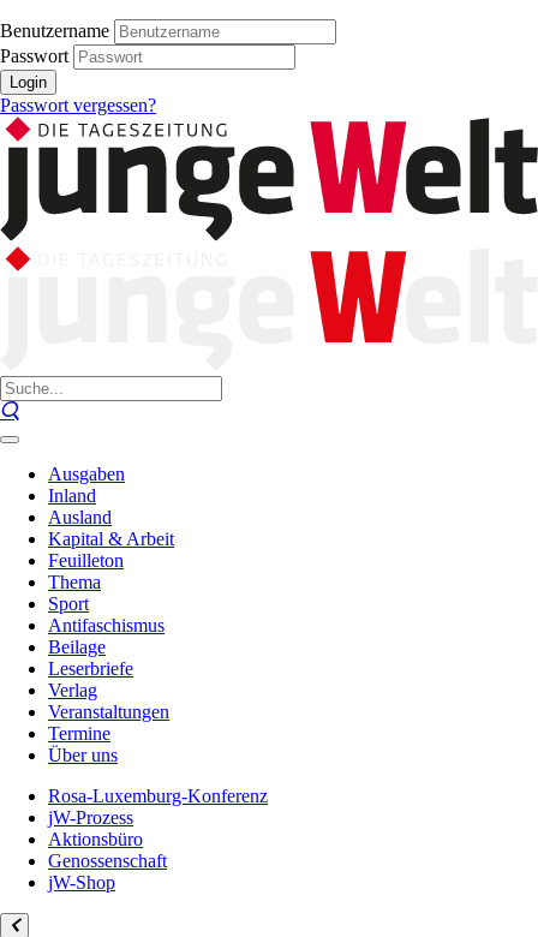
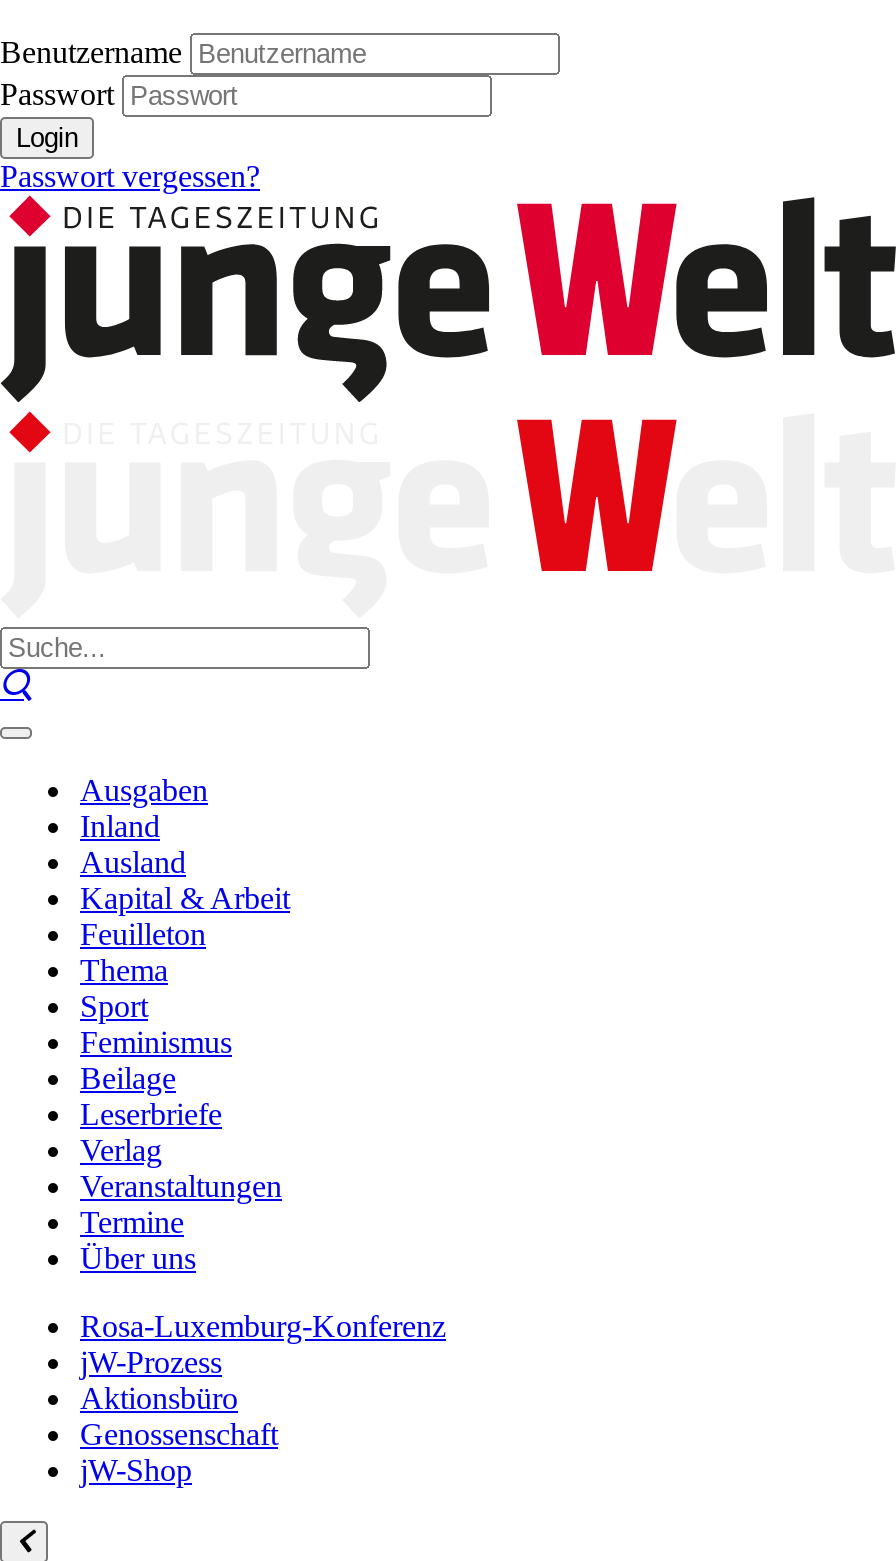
[48,615,165,635] Antifaschismus -> [80,1025,232,1059] Feminismus

